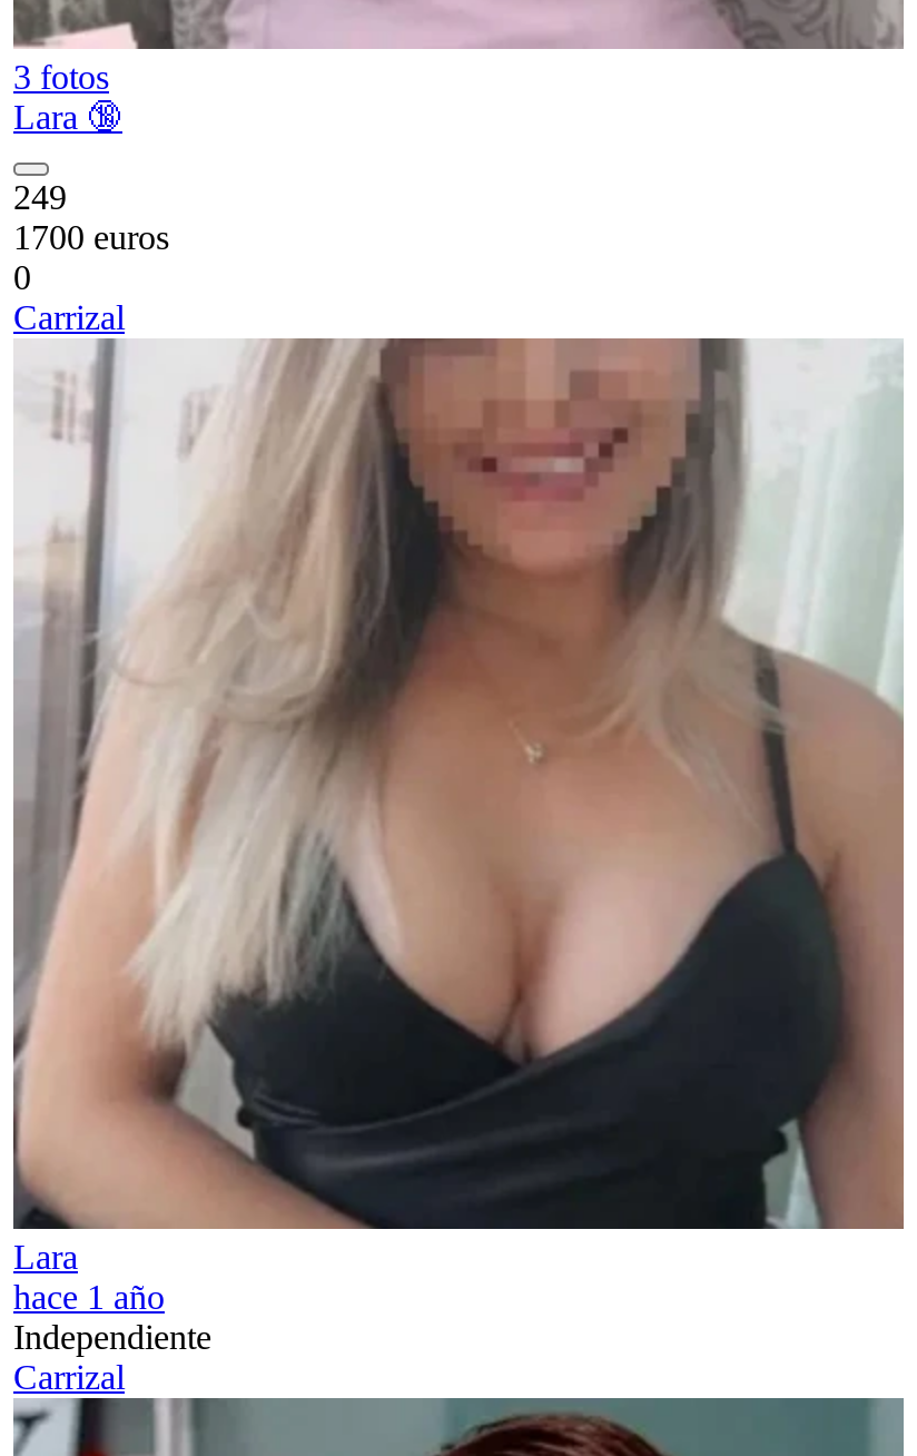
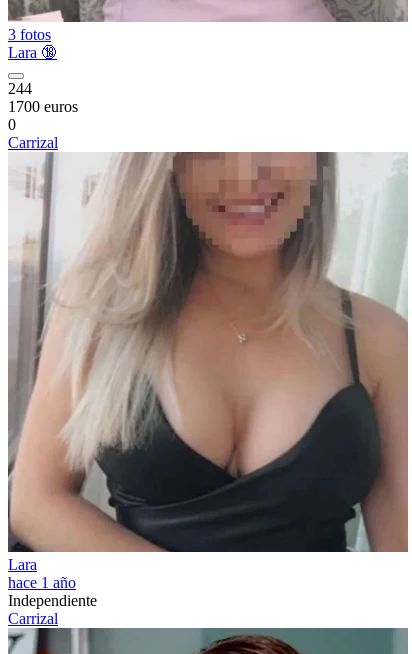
[13,178,67,216] 249 -> [8,80,32,97] 244

